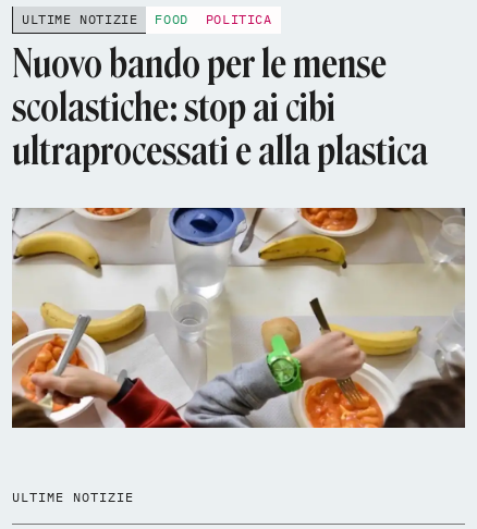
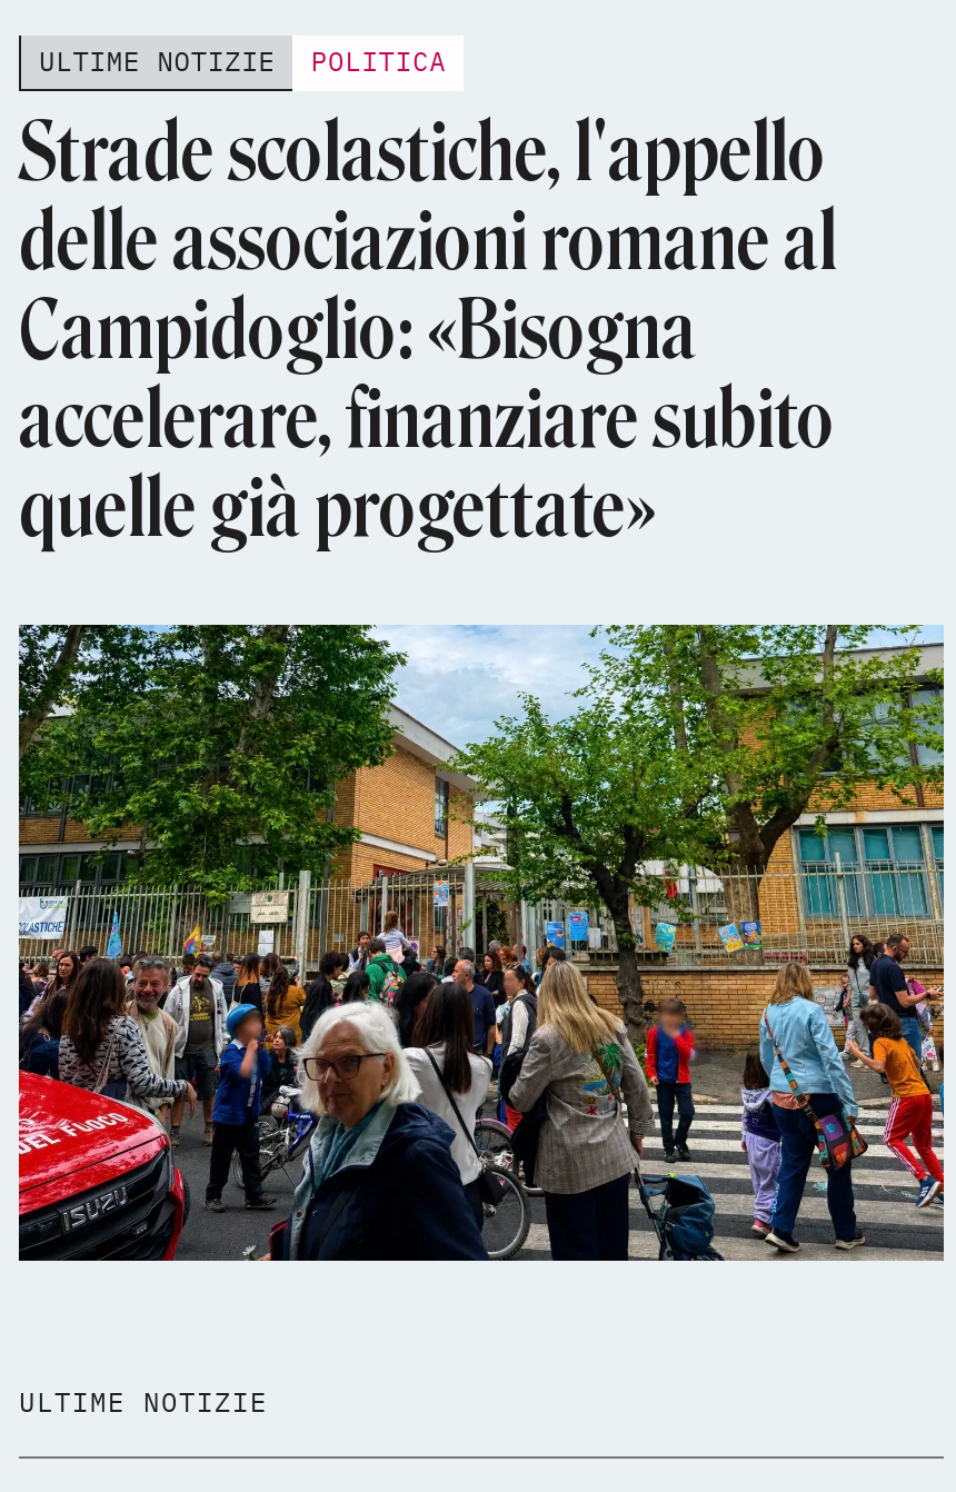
[155,11,188,27] FOOD -> none
[12,40,428,174] Nuovo bando per le mense | scolastiche: stop ai cibi | ultraprocessati e alla plastica -> [19,105,837,556] Strade scolastiche, l'appello | delle associazioni romane al | Campidoglio: «Bisogna | accelerare, finanziare subito | quelle già progettate»
[11,207,465,429] [image] -> [17,623,946,1265] [image]

